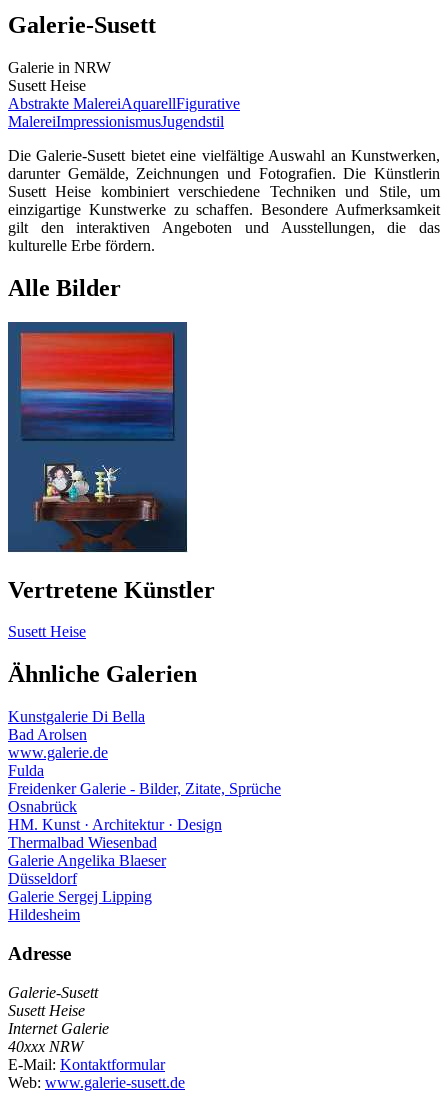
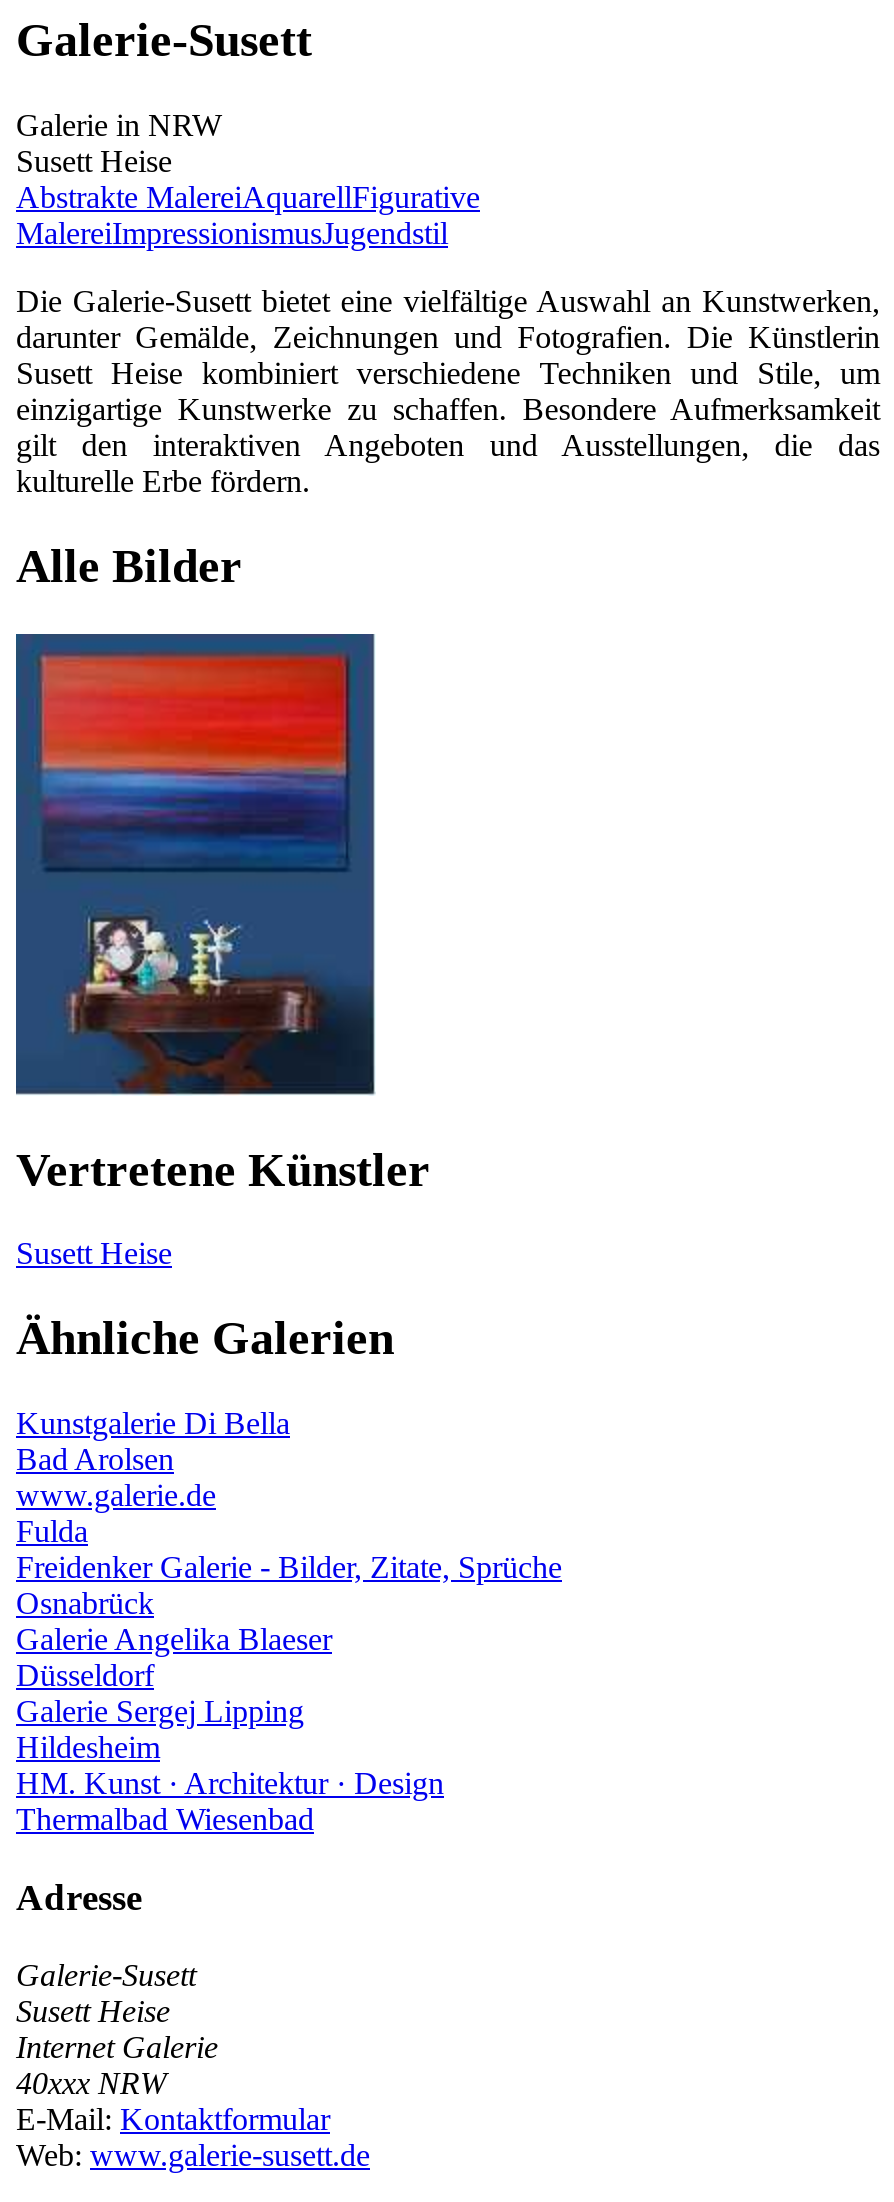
moved [8,816,222,851] -> [16,1766,444,1836]: HM. Kunst · Architektur · Design | Thermalbad Wiesenbad
moved [8,852,166,923] -> [16,1622,332,1764]: Galerie Angelika Blaeser | Düsseldorf | Galerie Sergej Lipping | Hildesheim

